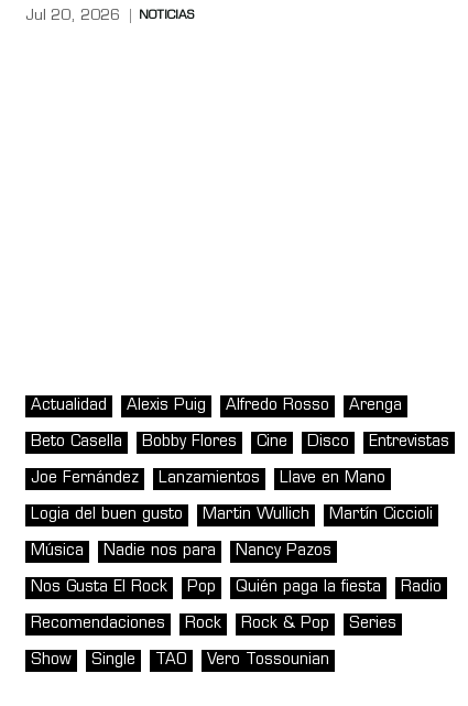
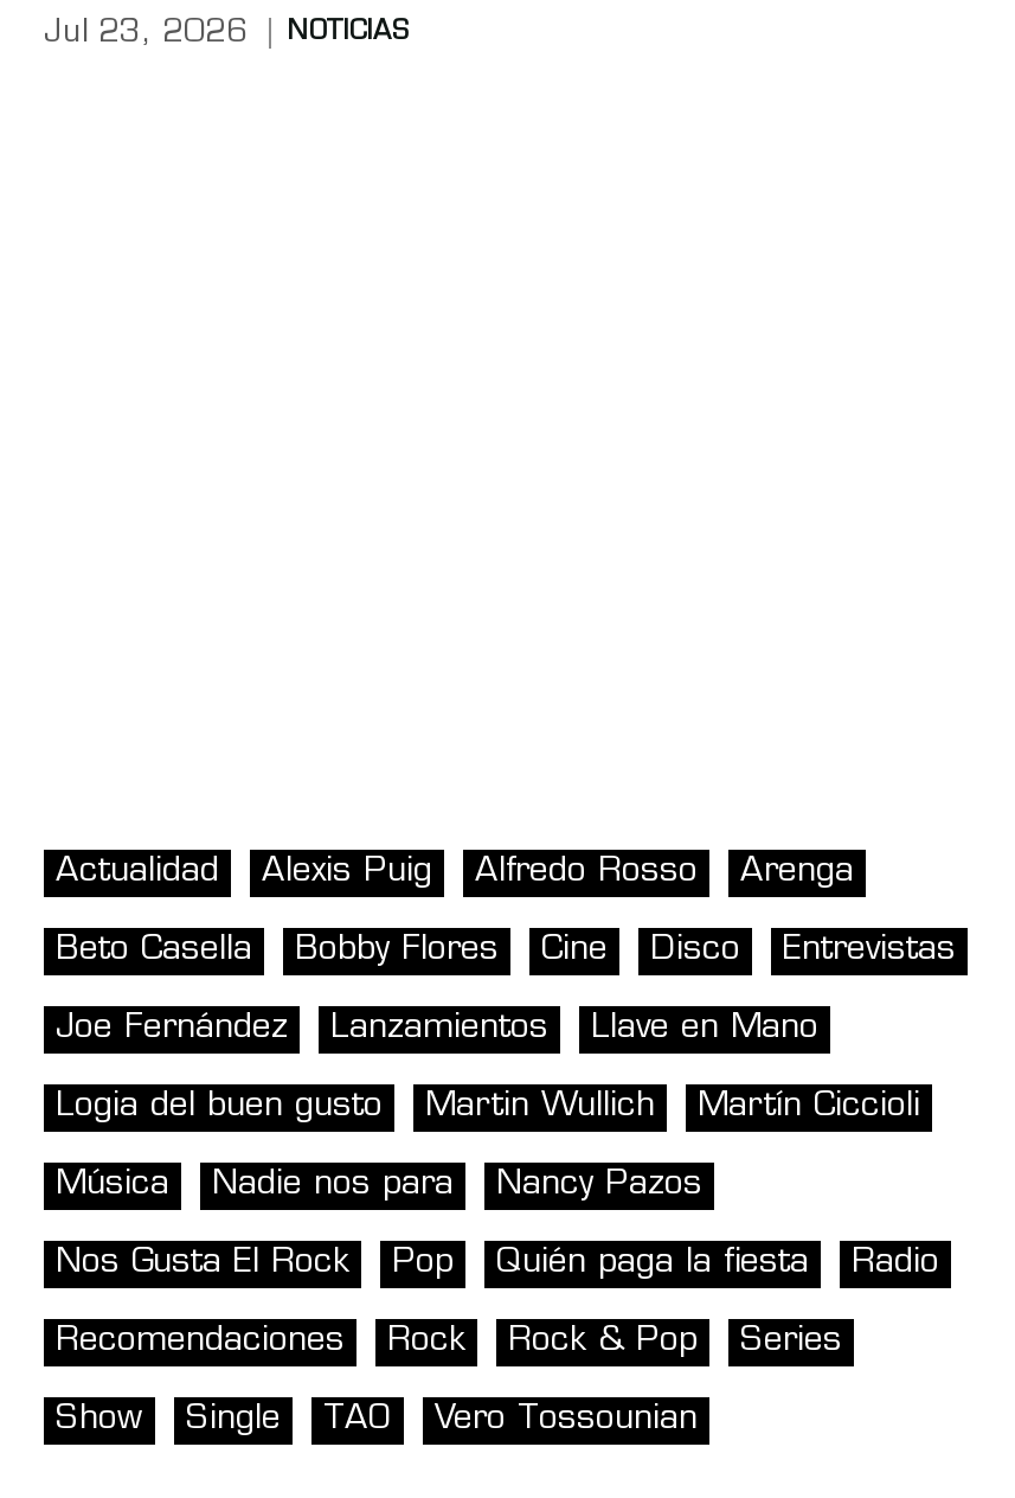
[25,9,194,23] Jul 20, 2026 NOTICIAS -> [44,18,406,48] Jul 23, 2026 NOTICIAS

